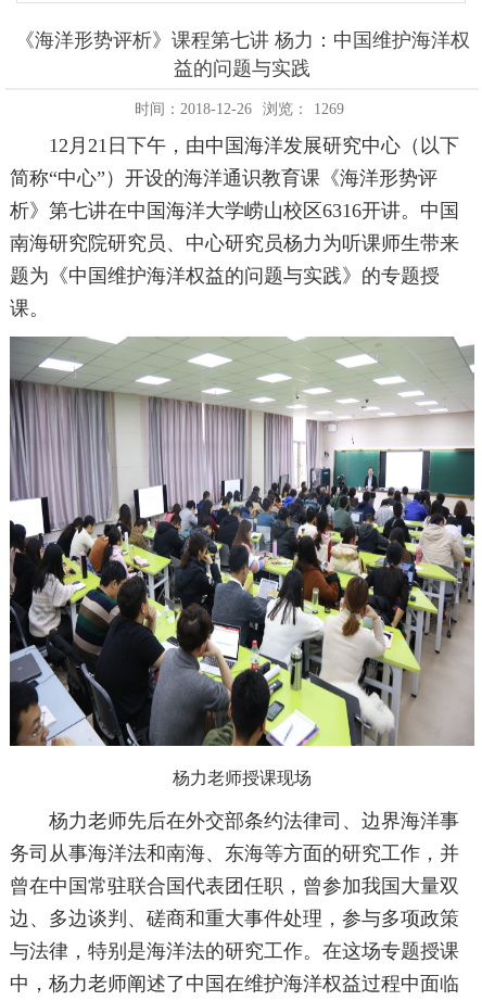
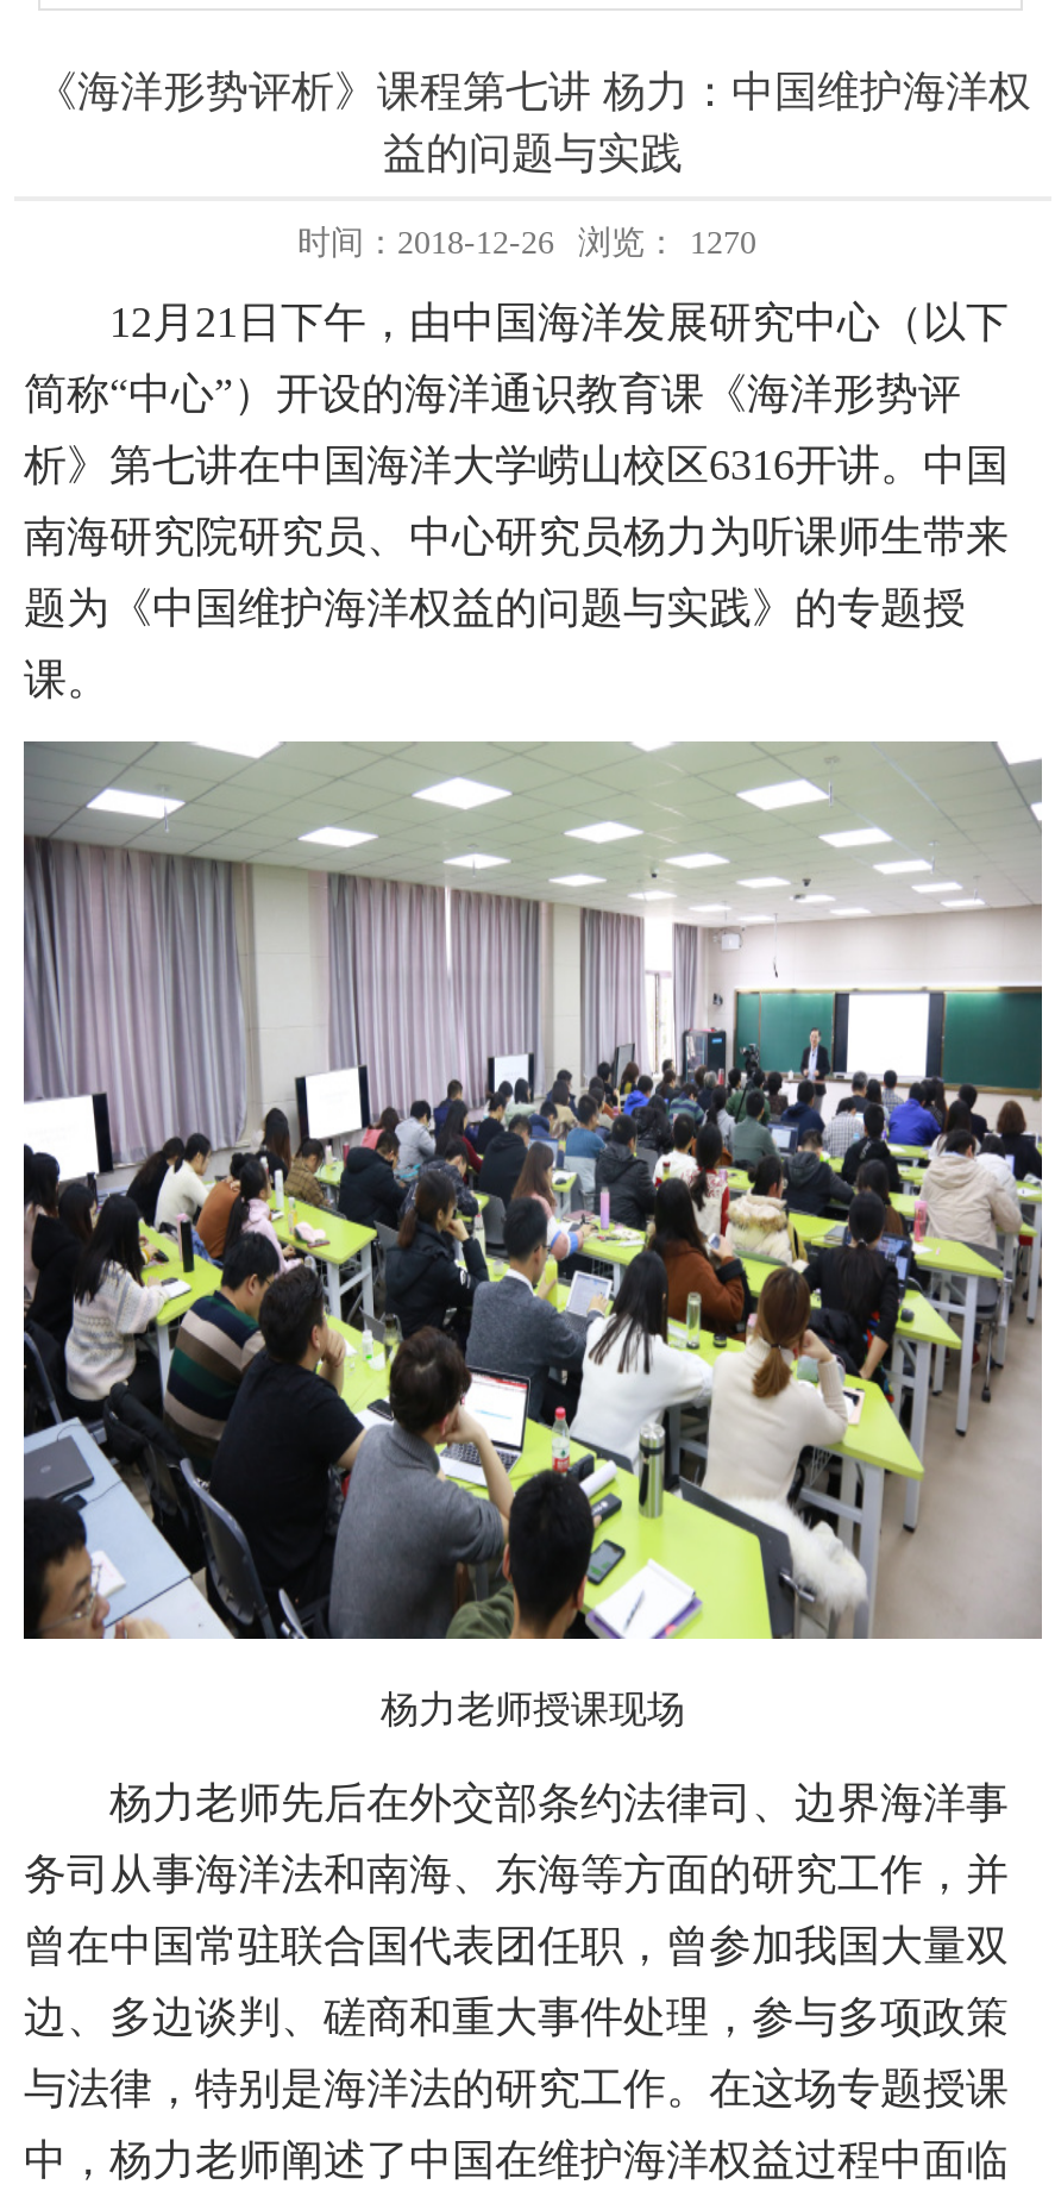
[135,102,344,118] 时间：2018-12-26 浏览： 1269 -> [297,226,756,262] 时间：2018-12-26 浏览： 1270

